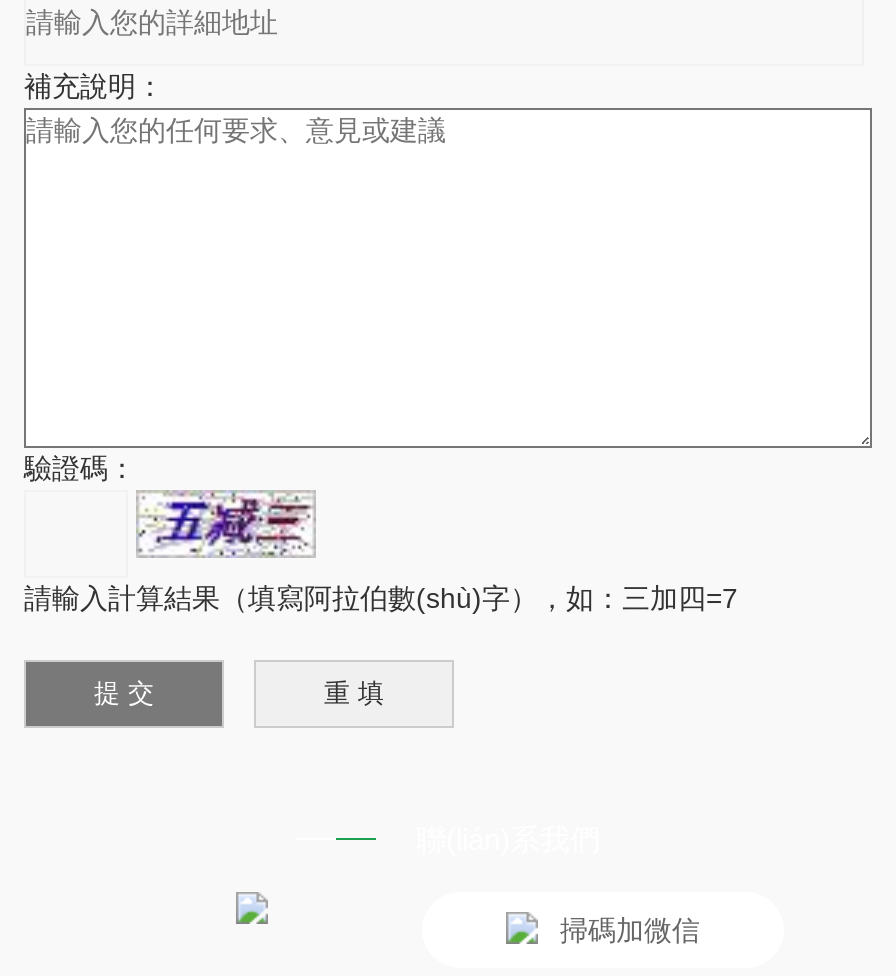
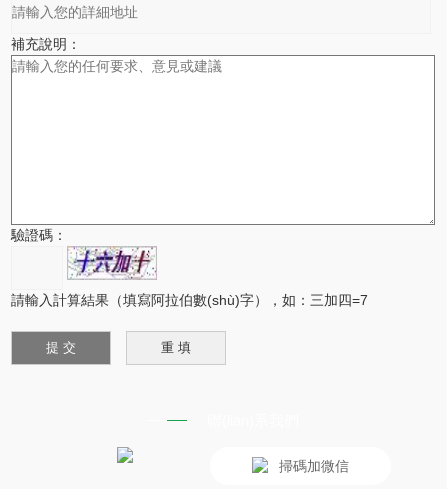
[136,490,314,558] [image] -> [68,246,156,280] [image]

